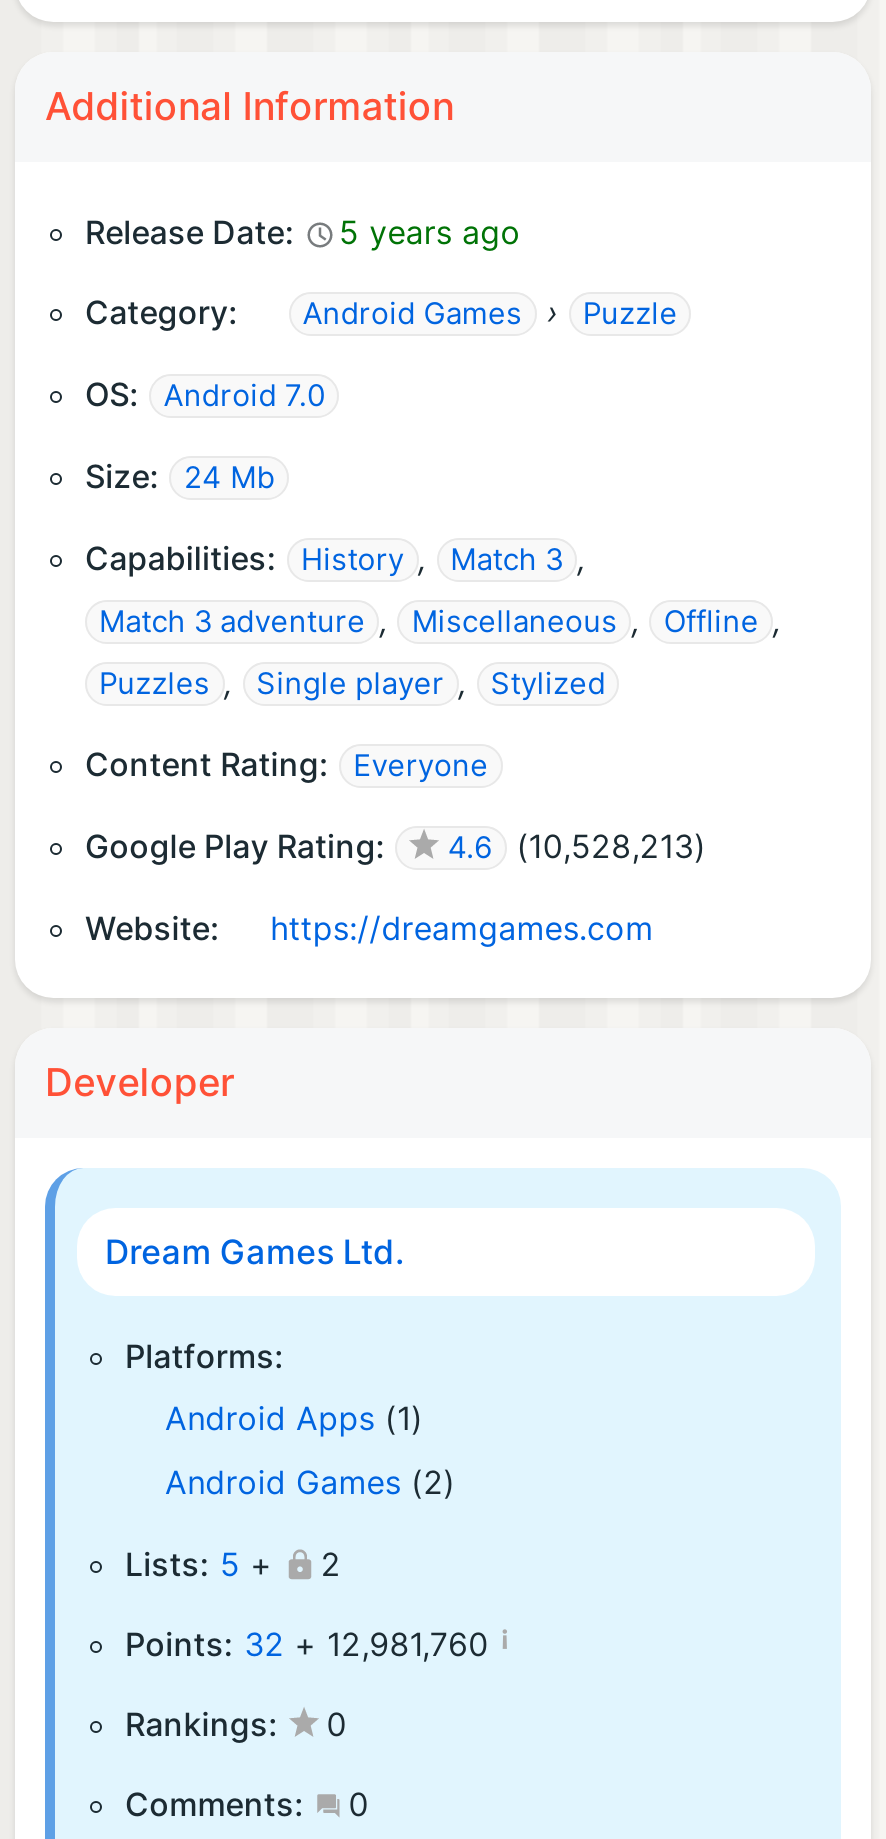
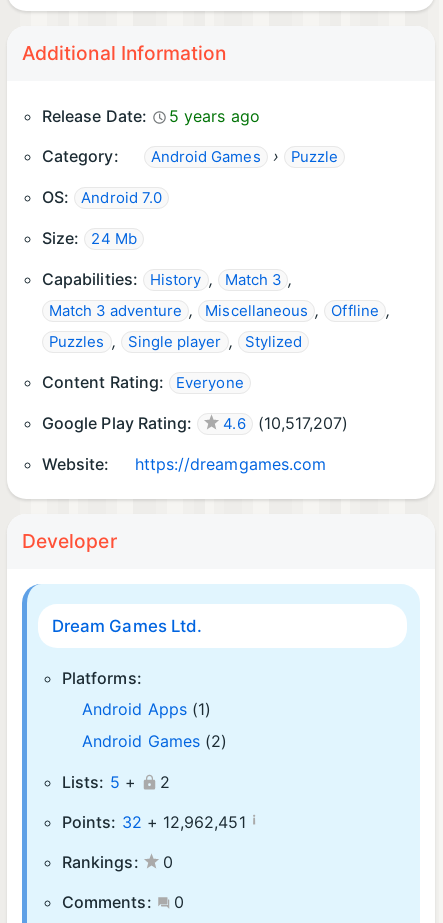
[109,826,706,866] Google Play Rating: 4.6 (10,528,213) -> [54,413,349,433] Google Play Rating: 4.6 (10,517,207)
[145,1618,509,1664] Points: 32 + 12,981,760 ¡ -> [72,809,256,832] Points: 32 + 12,962,451 ¡

